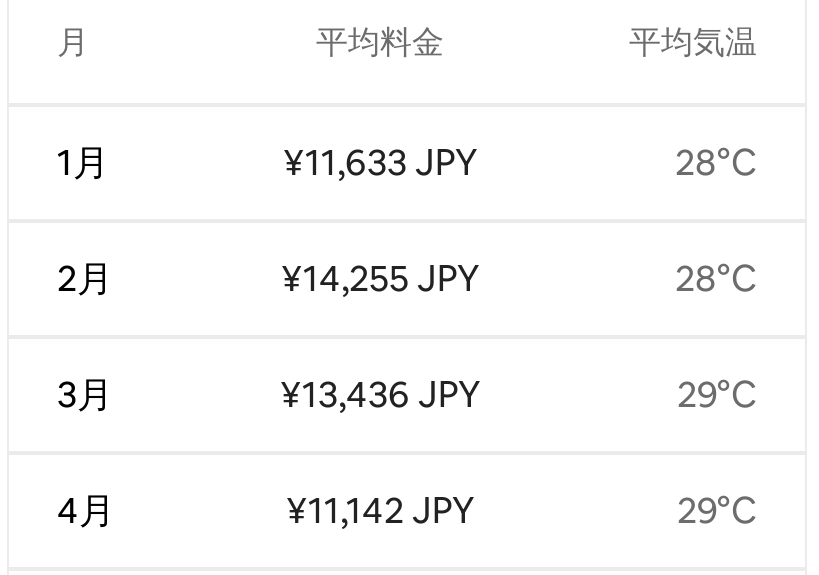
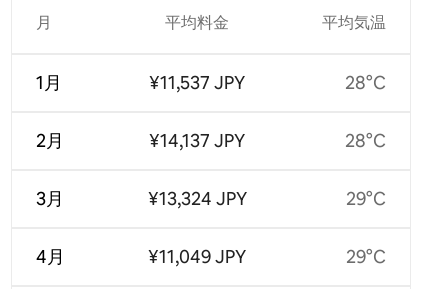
[283,140,477,186] ¥11,633 JPY -> [149,71,245,94] ¥11,537 JPY
[281,256,479,302] ¥14,255 JPY -> [149,129,245,152] ¥14,137 JPY
[280,372,480,418] ¥13,436 JPY -> [148,187,247,210] ¥13,324 JPY
[286,488,474,534] ¥11,142 JPY -> [148,245,246,268] ¥11,049 JPY

